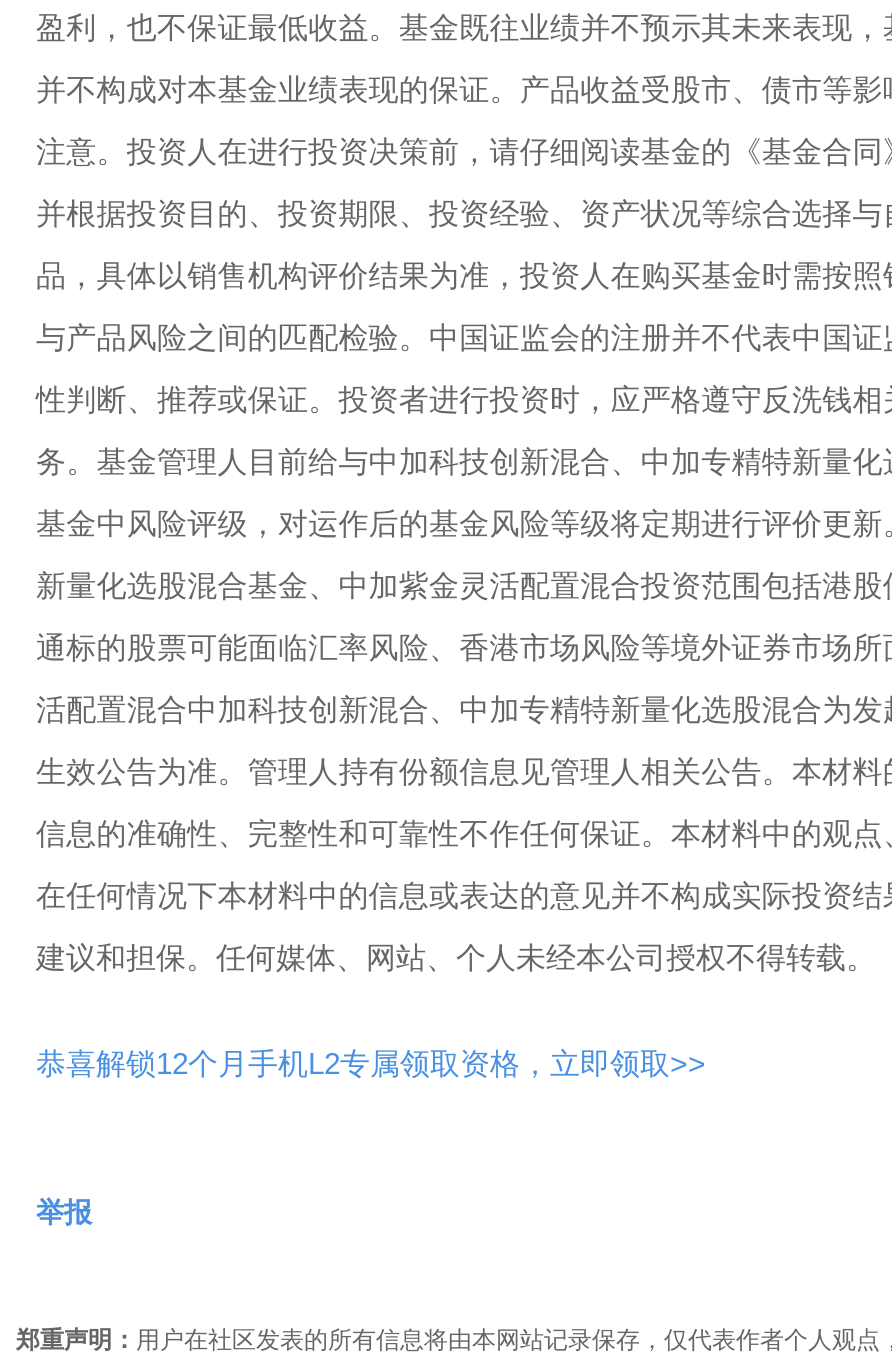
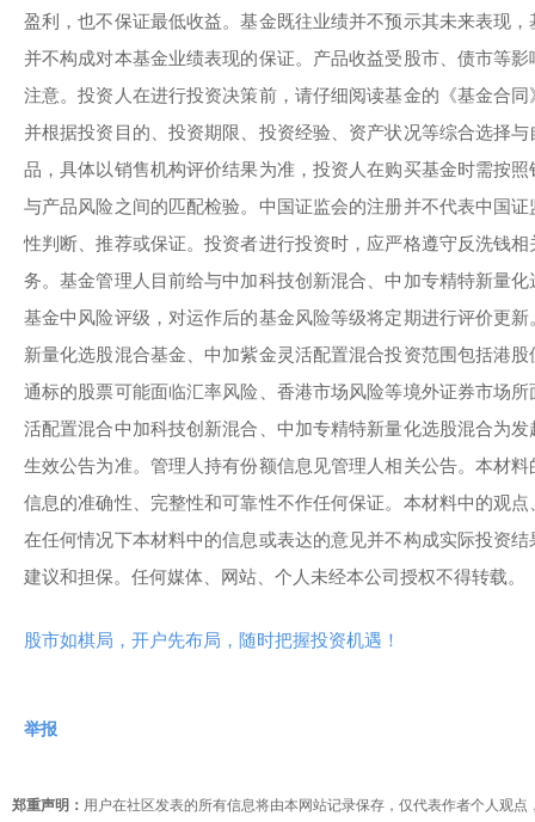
[36,1047,706,1081] 恭喜解锁12个月手机L2专属领取资格，立即领取>> -> [24,630,400,650] 股市如棋局，开户先布局，随时把握投资机遇！

